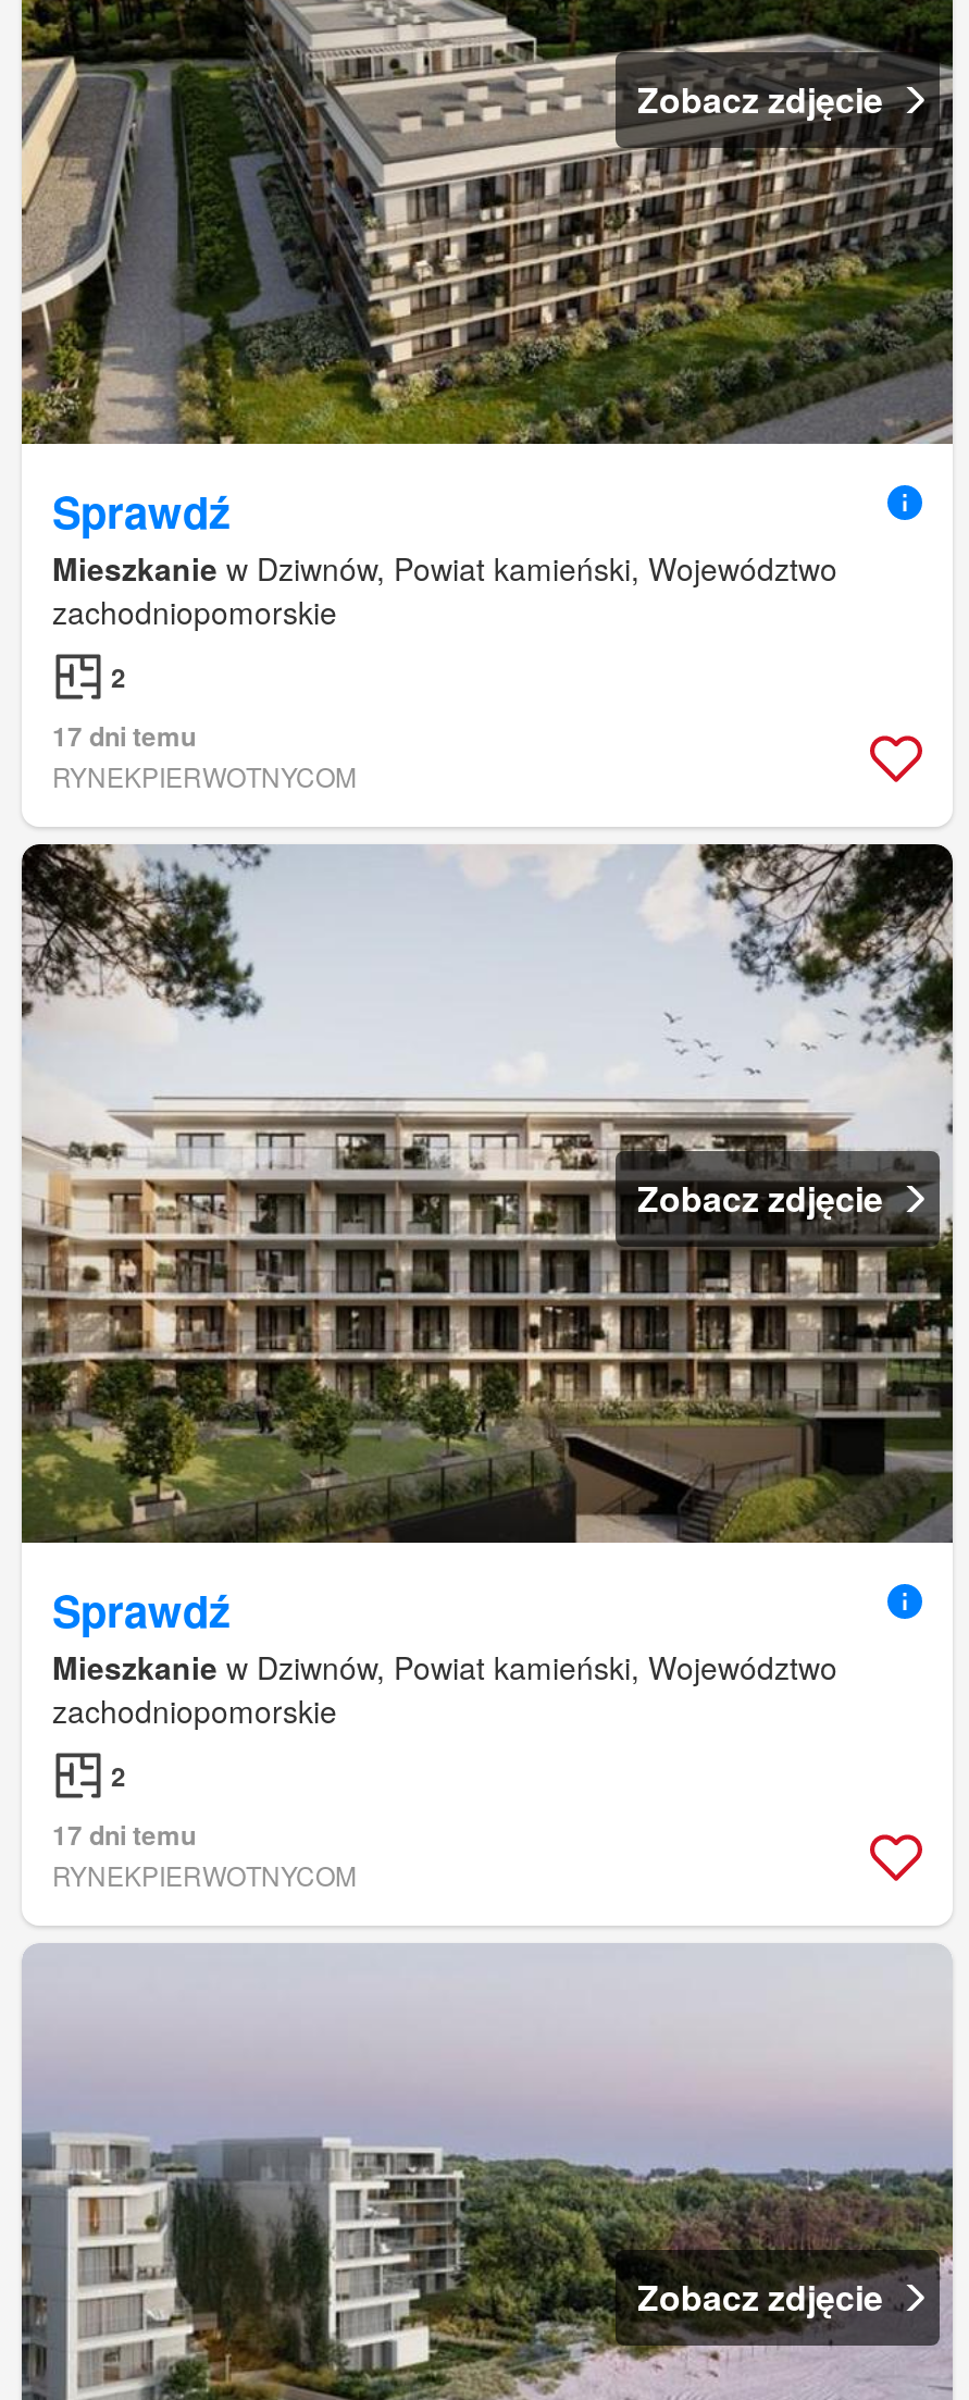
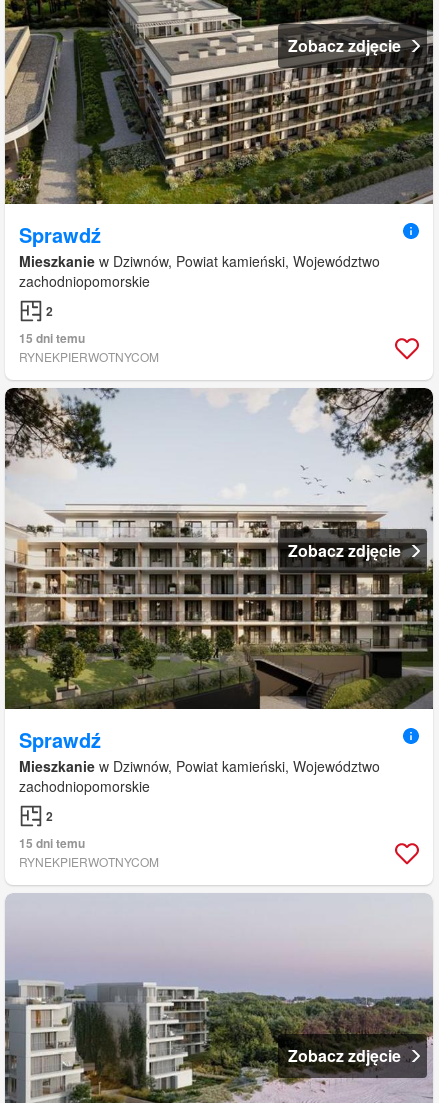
[52,717,196,756] 17 dni temu -> [19,329,85,347] 15 dni temu
[52,1816,196,1855] 17 dni temu -> [19,834,85,852] 15 dni temu

